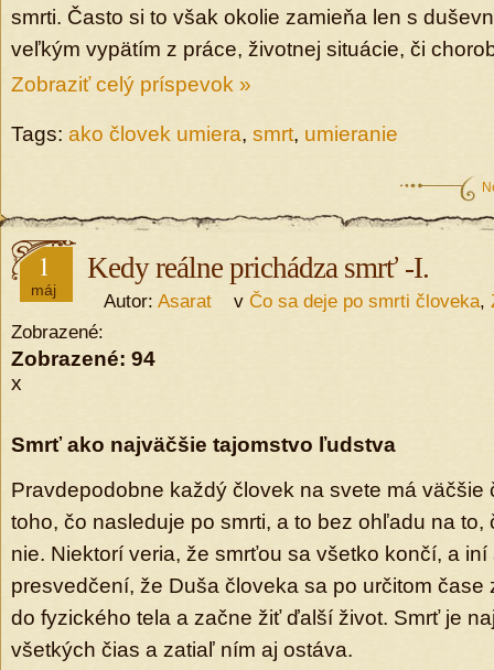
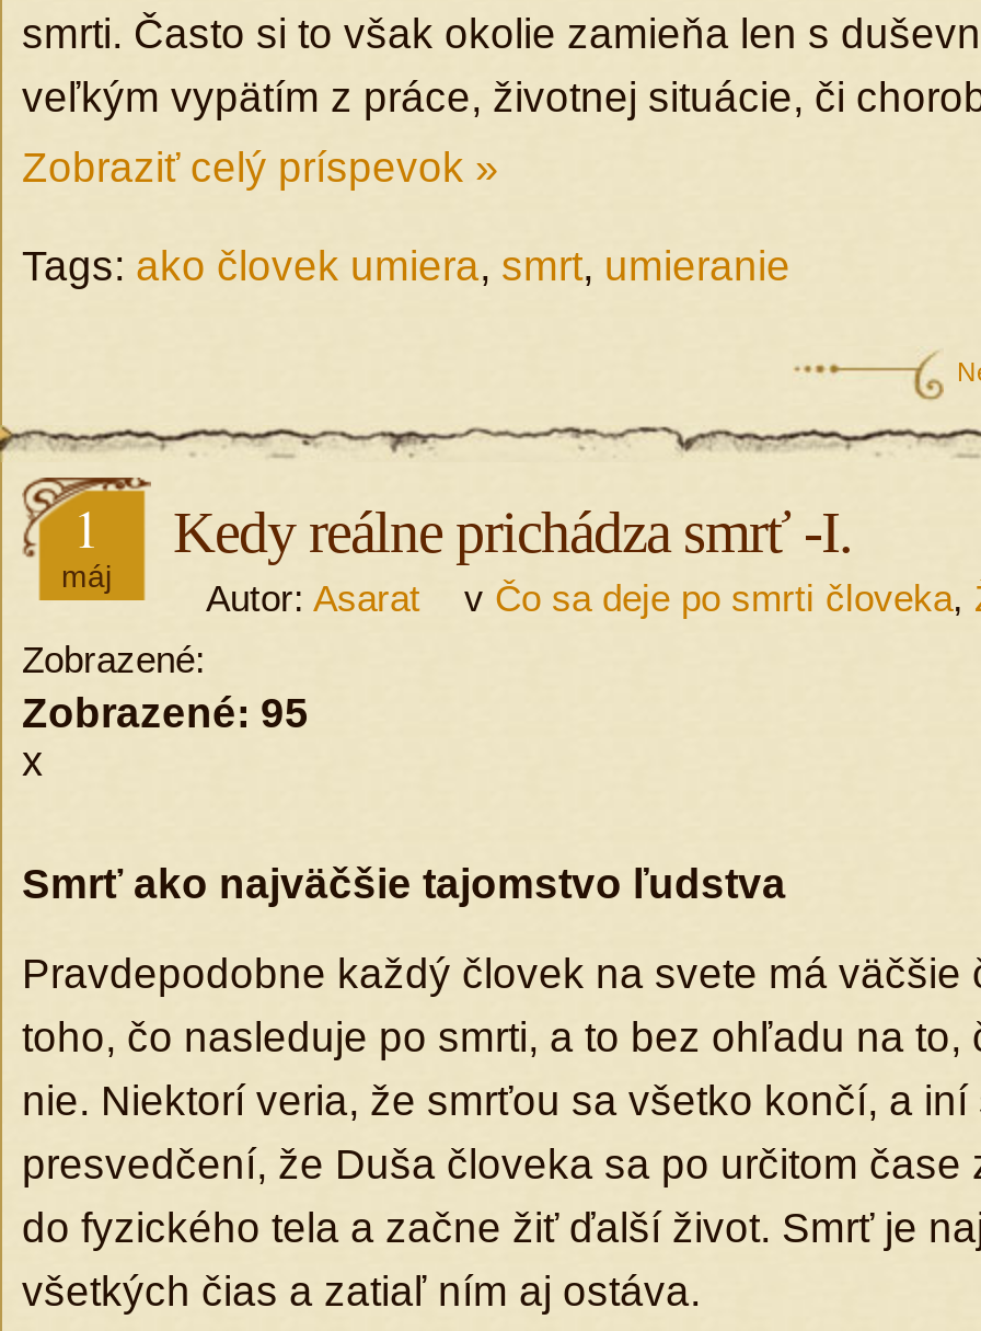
[11,347,155,370] Zobrazené: 94 -> [22,690,309,736] Zobrazené: 95

